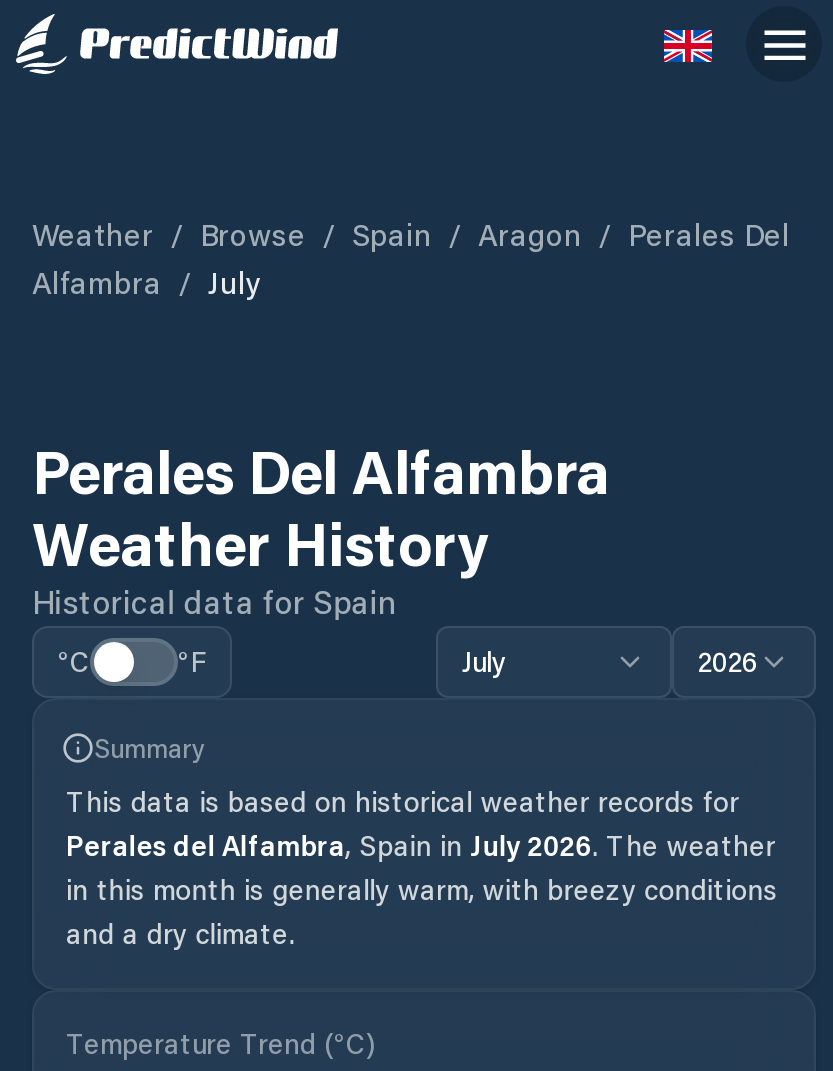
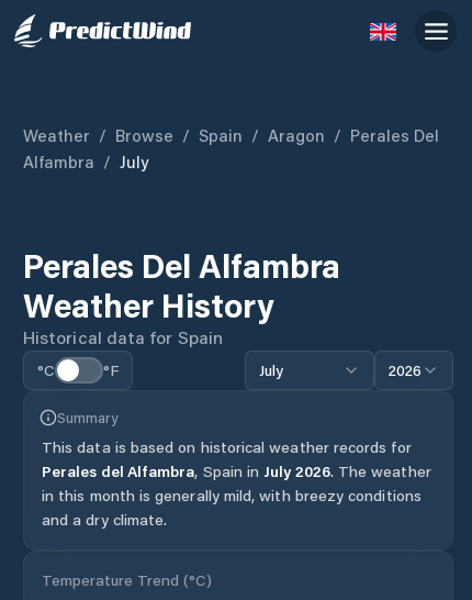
[66,870,778,908] in this month is generally warm, with breezy conditions -> [42,485,421,505] in this month is generally mild, with breezy conditions

